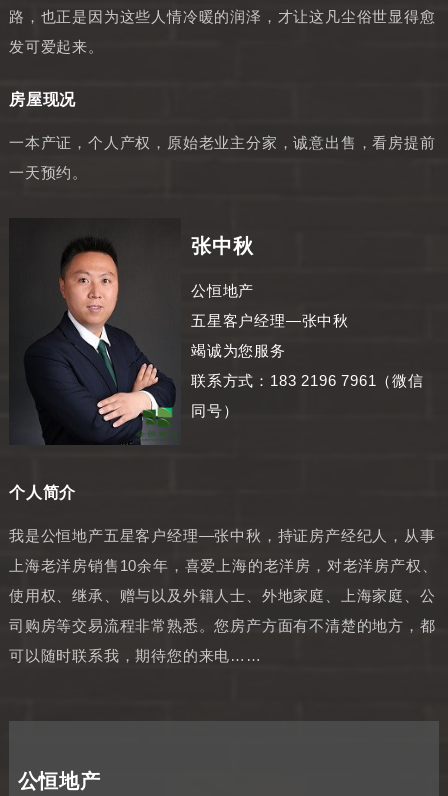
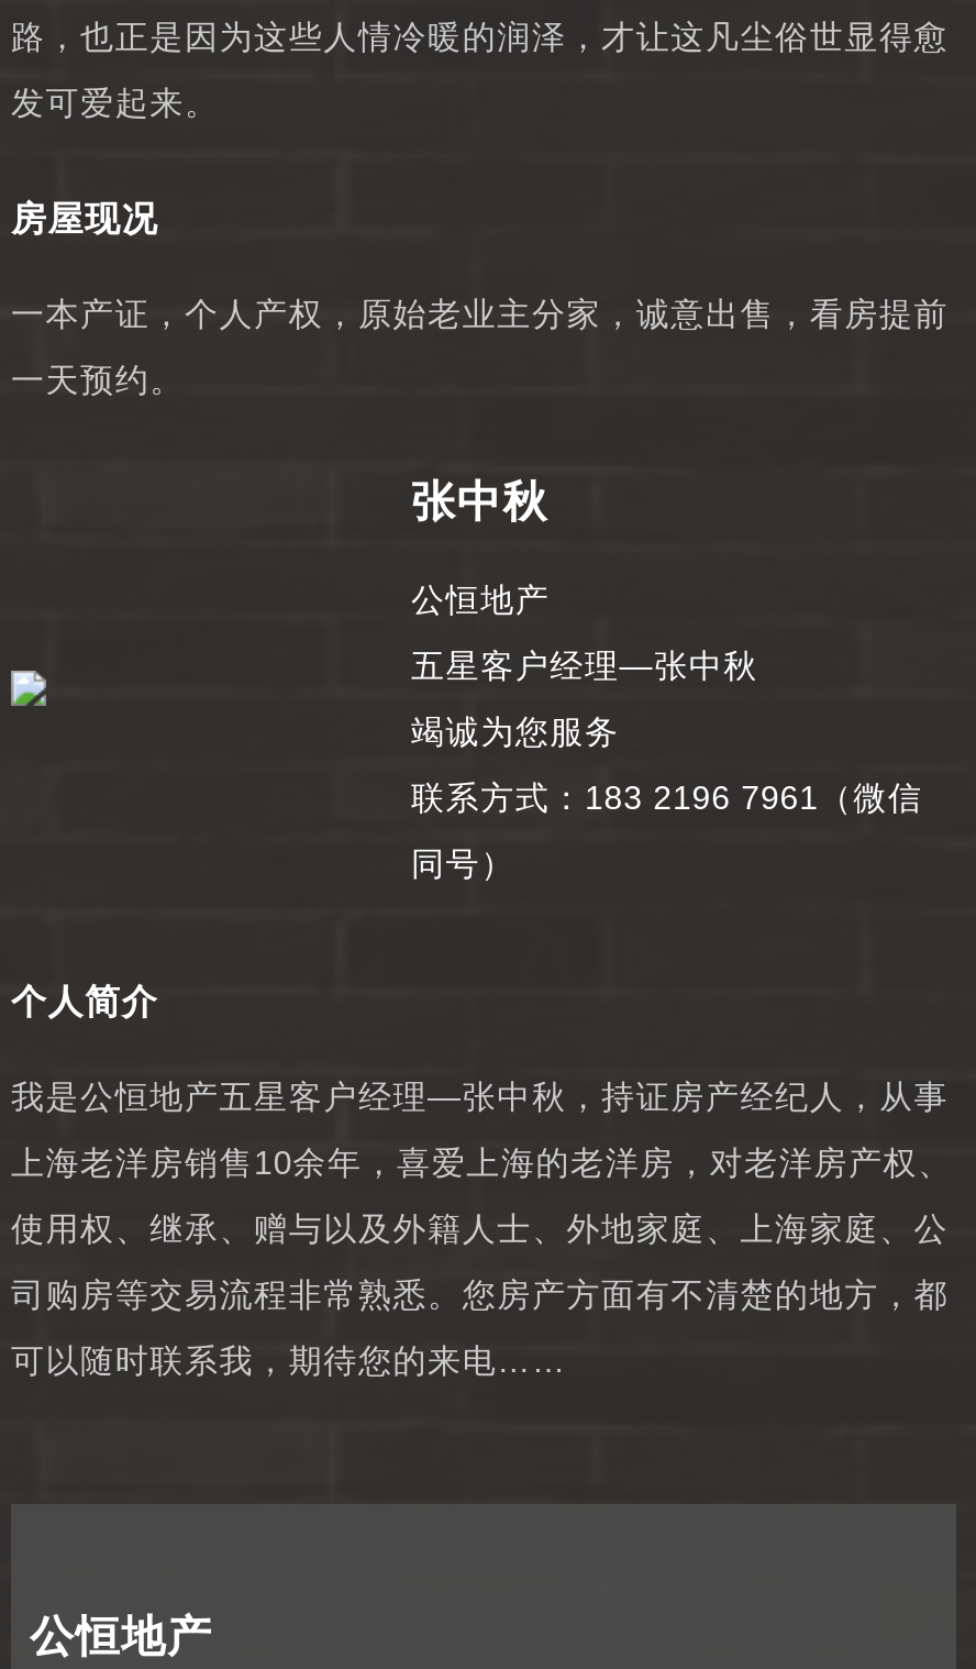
[9,227,175,445] [image] -> none

